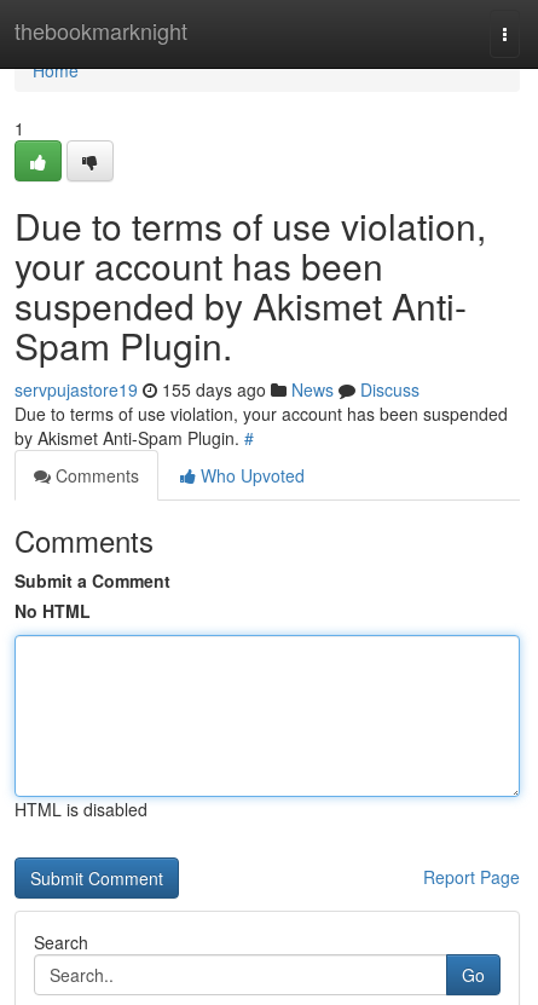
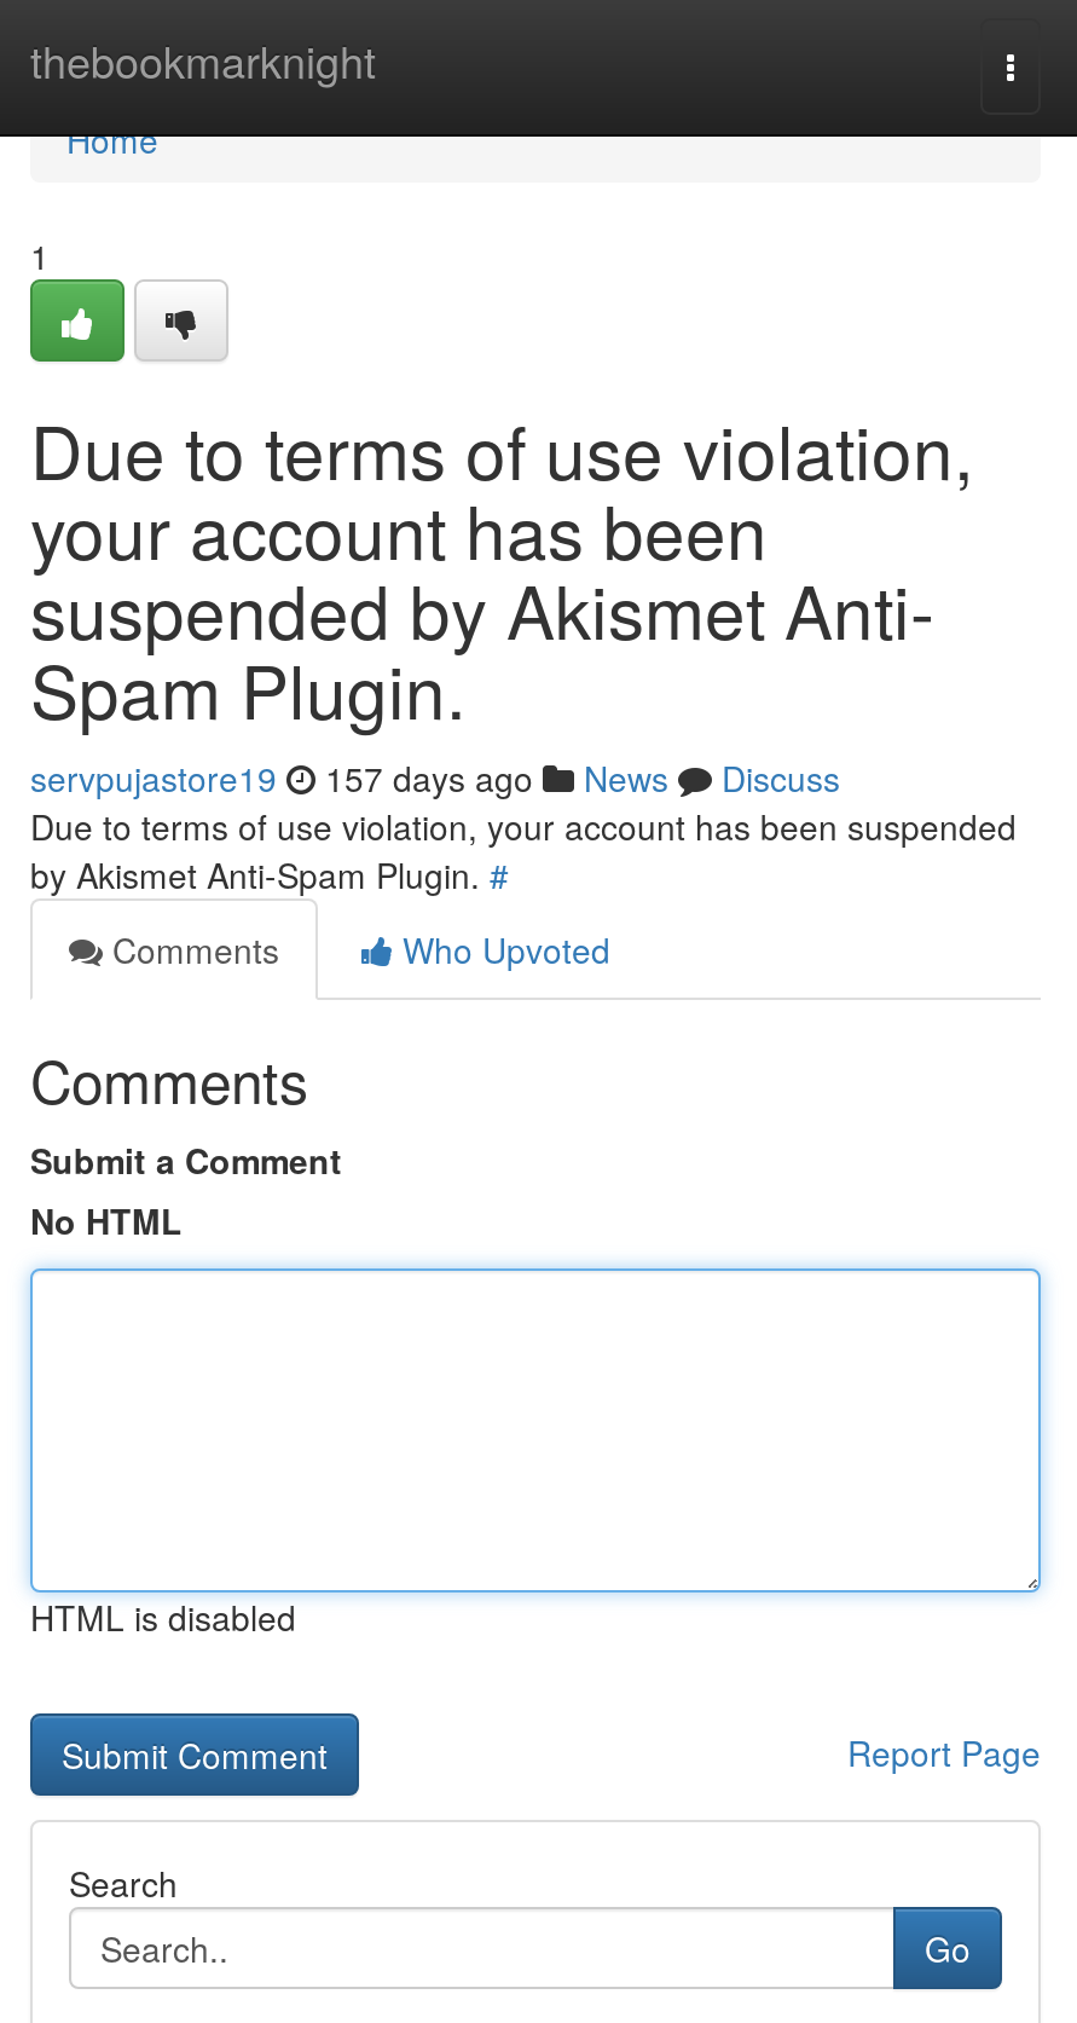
[15,377,420,402] servpujastore19 155 days ago News Discuss -> [30,753,840,802] servpujastore19 157 days ago News Discuss

